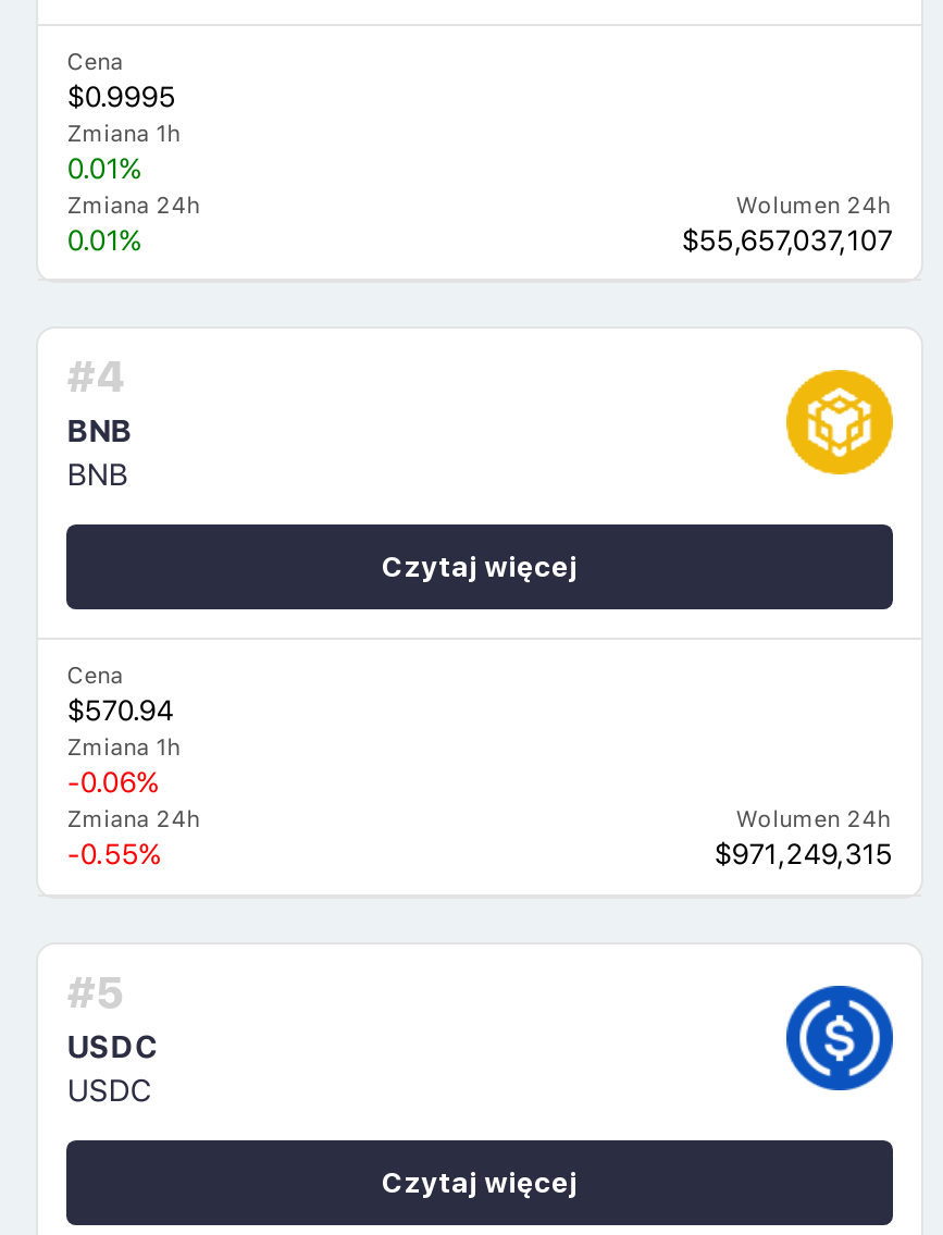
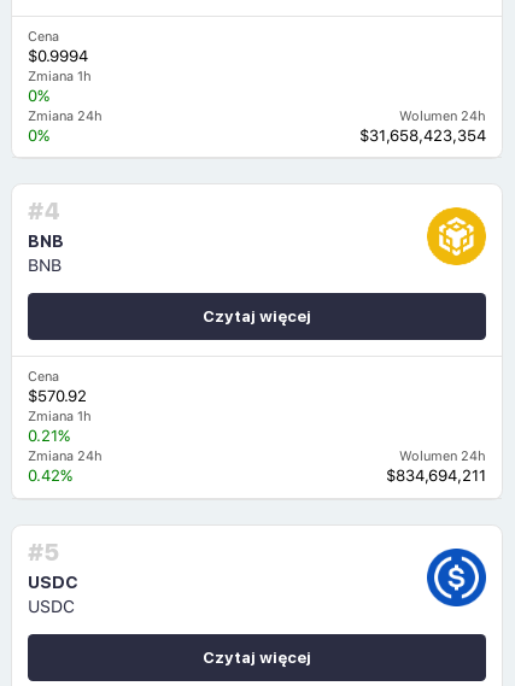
[67,79,176,112] $0.9995 -> [28,46,88,65] $0.9994
[67,151,141,184] 0.01% -> [28,86,50,104] 0%
[67,223,141,256] 0.01% -> [28,126,50,144] 0%
[682,223,893,256] $55,657,037,107 -> [359,126,486,144] $31,658,423,354
[67,695,173,728] $570.94 -> [28,387,87,405] $570.92
[67,767,158,799] -0.06% -> [28,427,70,445] 0.21%
[67,838,160,871] -0.55% -> [28,467,73,485] 0.42%
[714,838,893,871] $971,249,315 -> [386,467,486,485] $834,694,211

